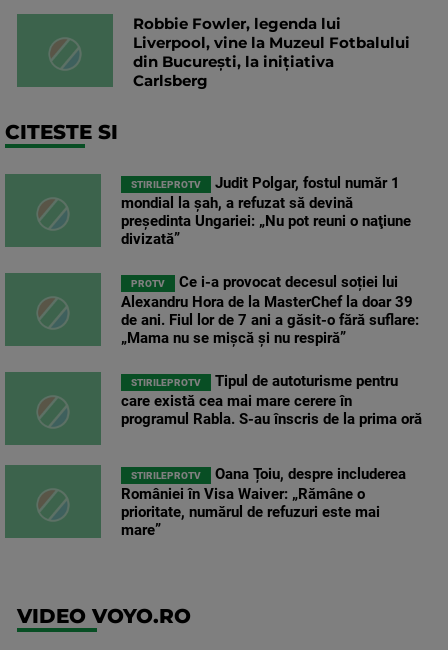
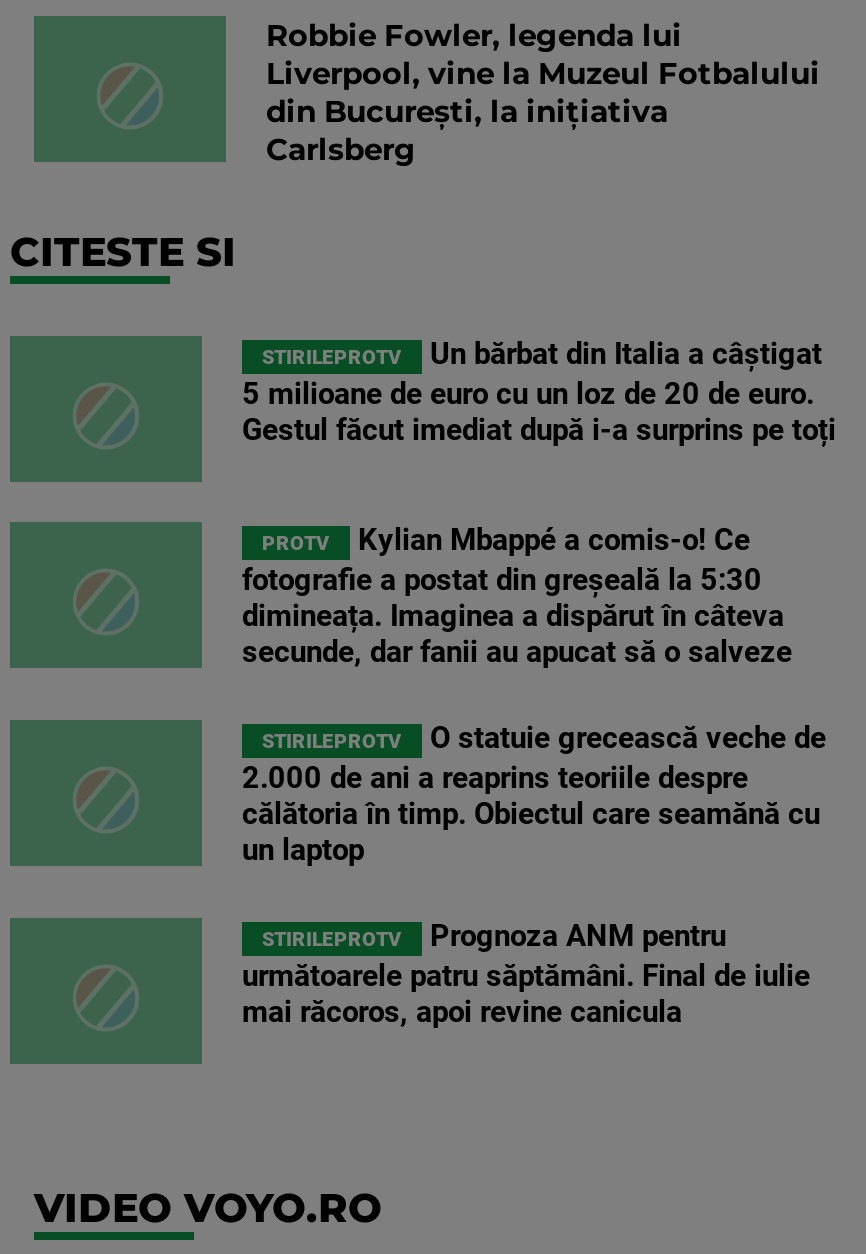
[121,174,411,248] Judit Polgar, fostul număr 1 | mondial la şah, a refuzat să devină | preşedinta Ungariei: „Nu pot reuni o naţiune | divizată” -> [242,336,836,448] Un bărbat din Italia a câștigat | 5 milioane de euro cu un loz de 20 de euro. | Gestul făcut imediat după i-a surprins pe toți
[121,273,419,347] Ce i-a provocat decesul soției lui | Alexandru Hora de la MasterChef la doar 39 | de ani. Fiul lor de 7 ani a găsit-o fără suflare: | „Mama nu se mișcă și nu respiră” -> [242,522,792,670] Kylian Mbappé a comis-o! Ce | fotografie a postat din greșeală la 5:30 | dimineața. Imaginea a dispărut în câteva | secunde, dar fanii au apucat să o salveze
[121,372,422,428] Tipul de autoturisme pentru | care există cea mai mare cerere în | programul Rabla. S-au înscris de la prima oră -> [242,720,826,868] O statuie grecească veche de | 2.000 de ani a reaprins teoriile despre | călătoria în timp. Obiectul care seamănă cu | un laptop
[121,465,406,539] Oana Țoiu, despre includerea | României în Visa Waiver: „Rămâne o | prioritate, numărul de refuzuri este mai | mare” -> [242,918,810,1030] Prognoza ANM pentru | următoarele patru săptămâni. Final de iulie | mai răcoros, apoi revine canicula

